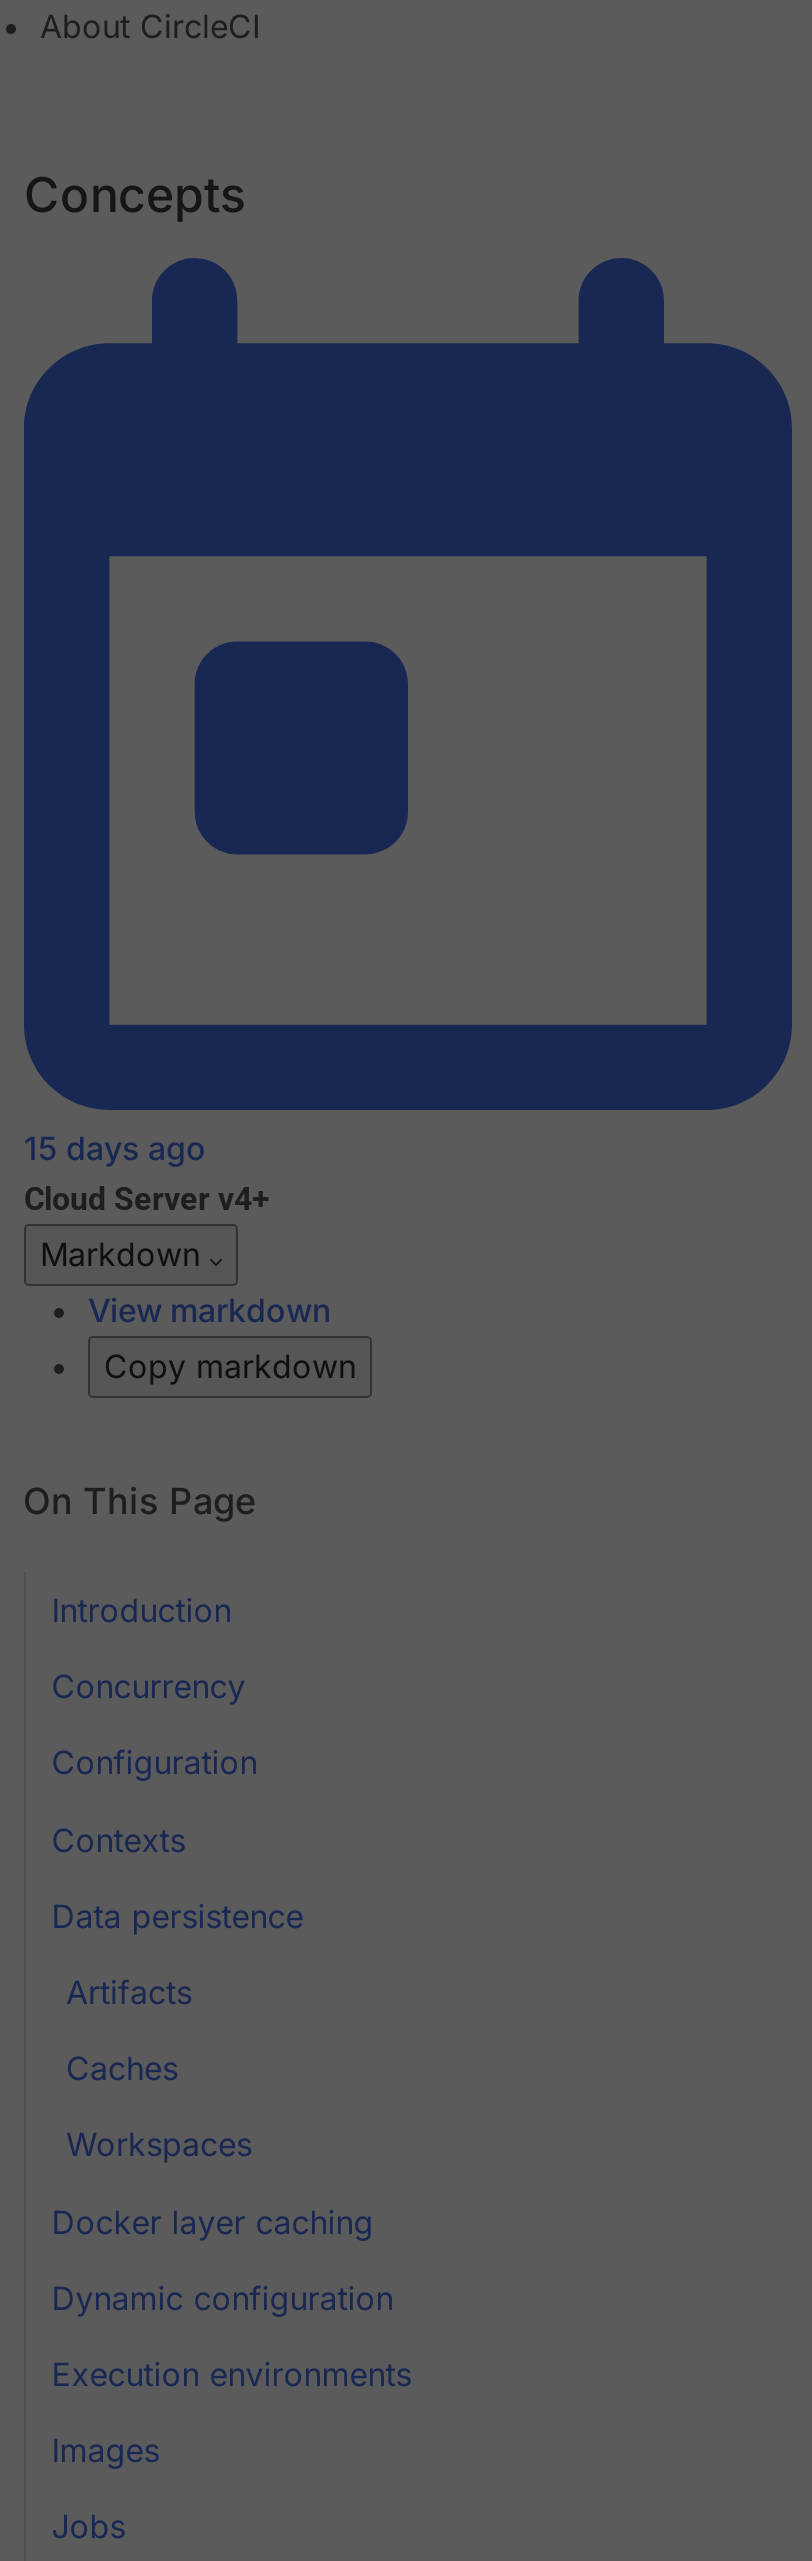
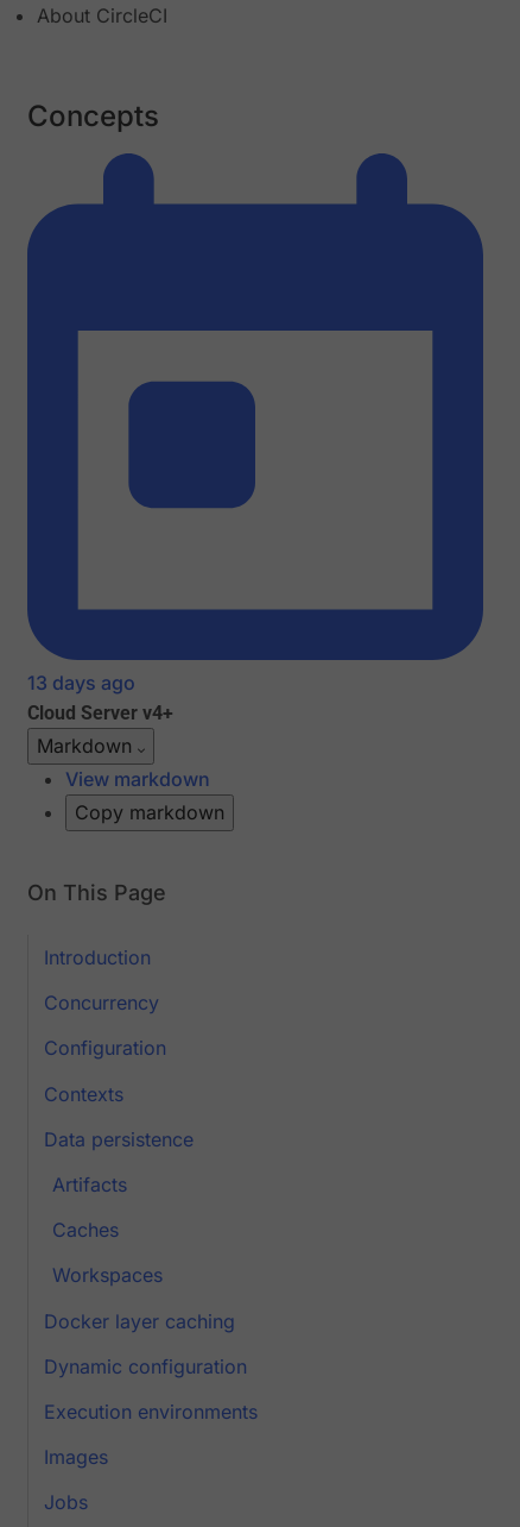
[24,1129,206,1169] 15 days ago -> [27,671,135,695] 13 days ago

